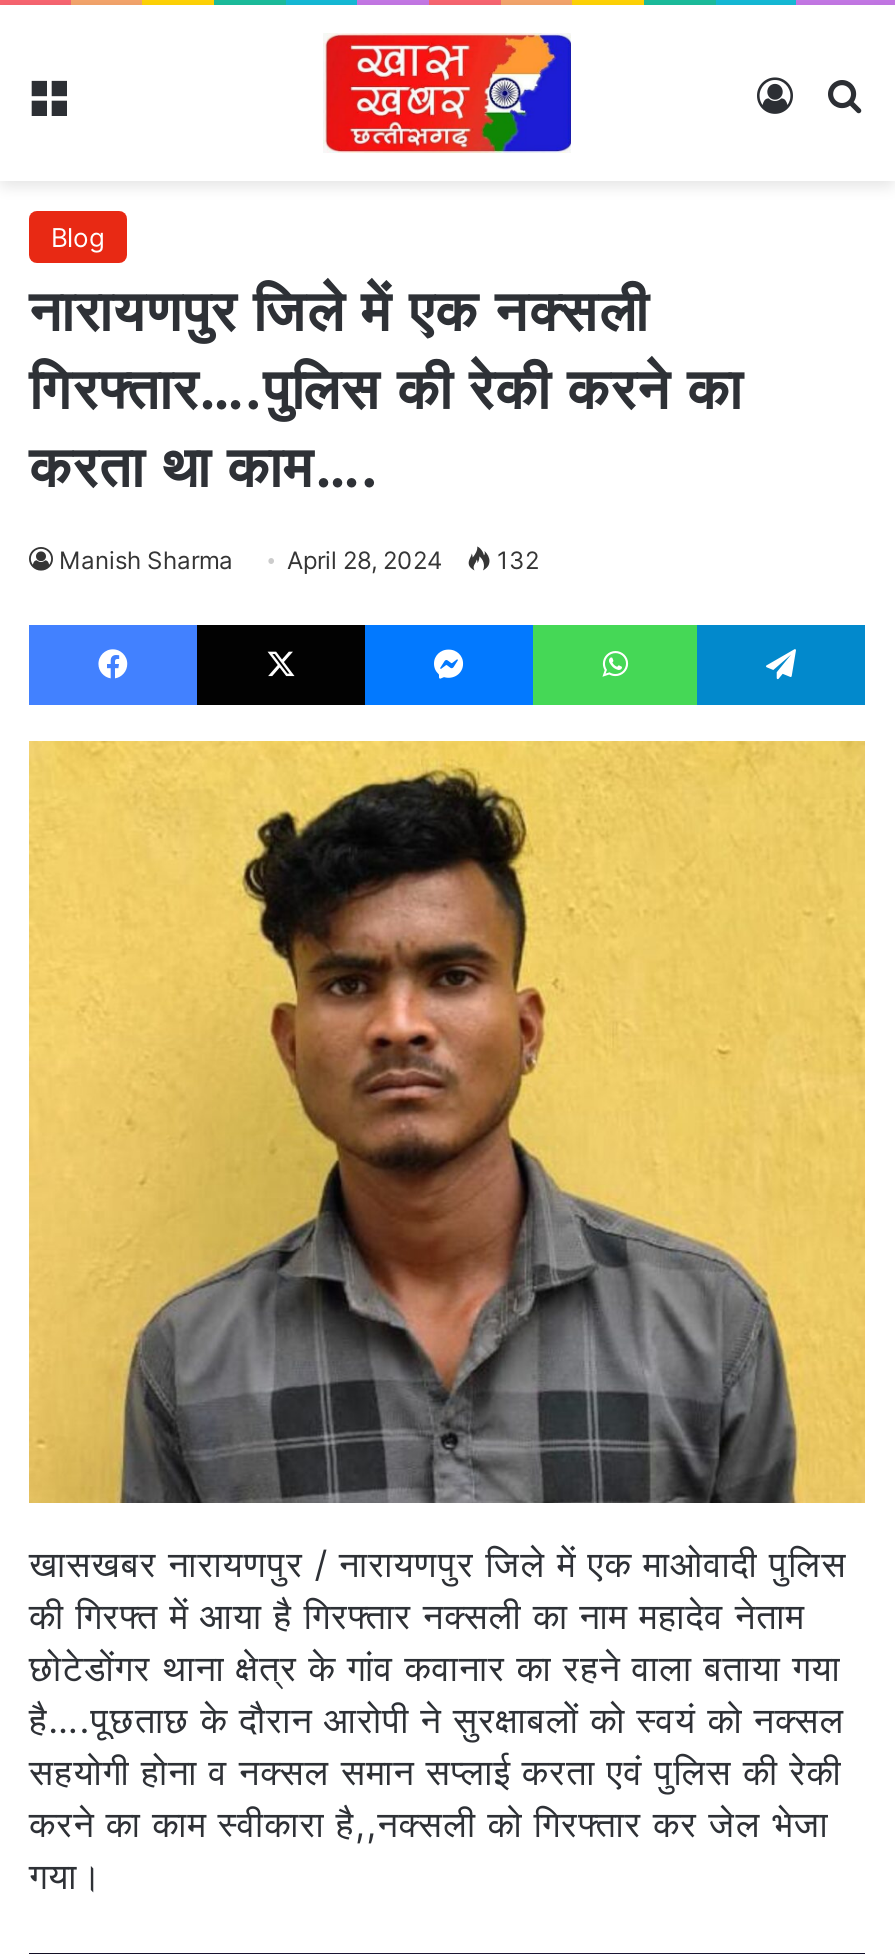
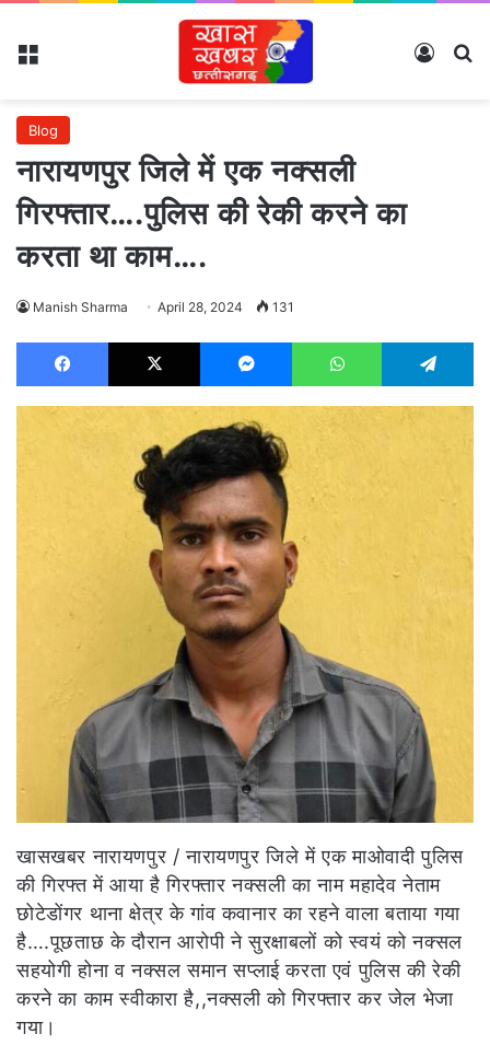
[59,545,539,575] Manish Sharma April 28, 2024 132 -> [33,299,294,315] Manish Sharma April 28, 2024 131

